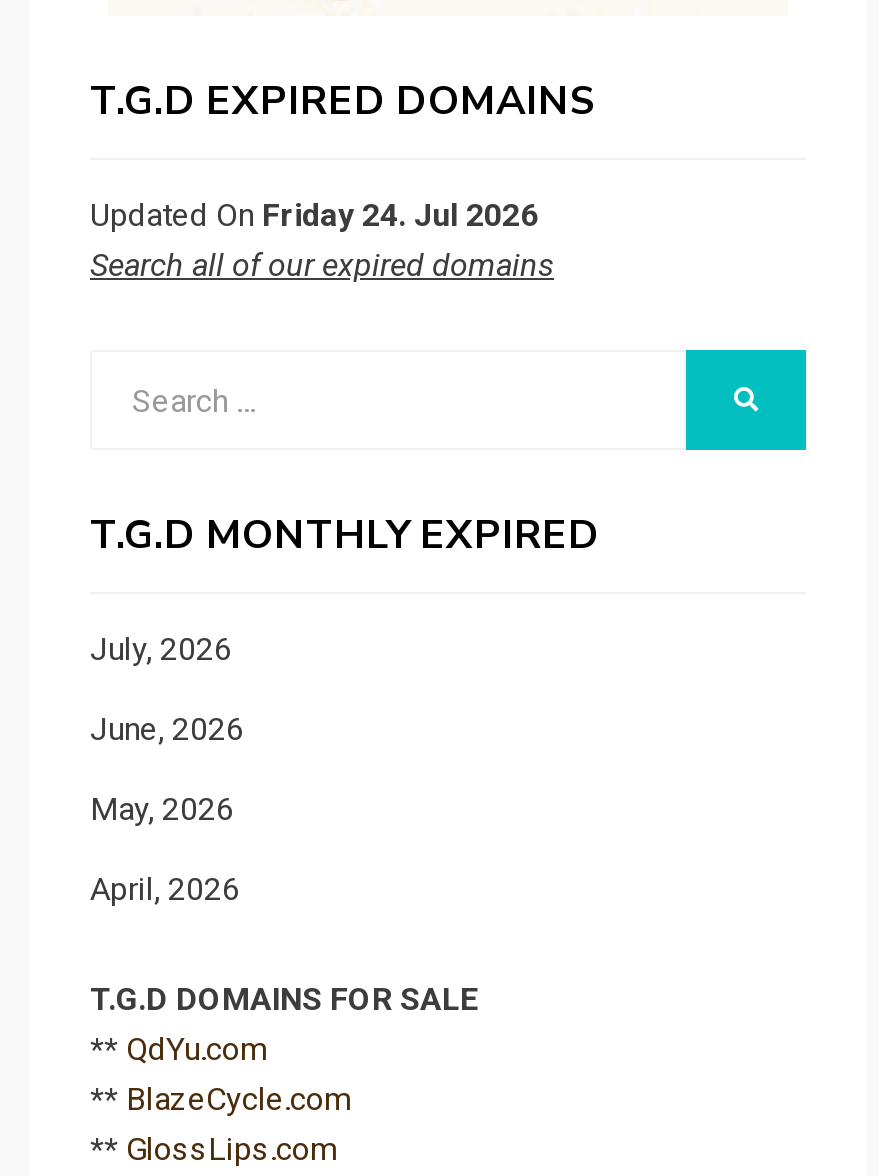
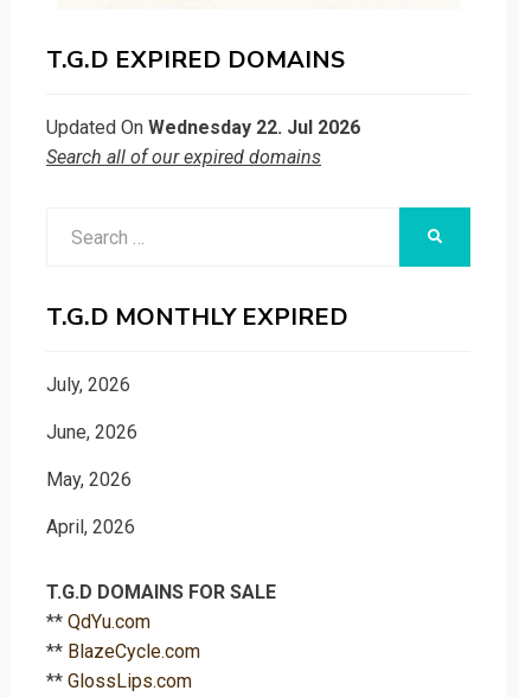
[90,197,538,235] Updated On Friday 24. Jul 2026 -> [46,117,360,139] Updated On Wednesday 22. Jul 2026

